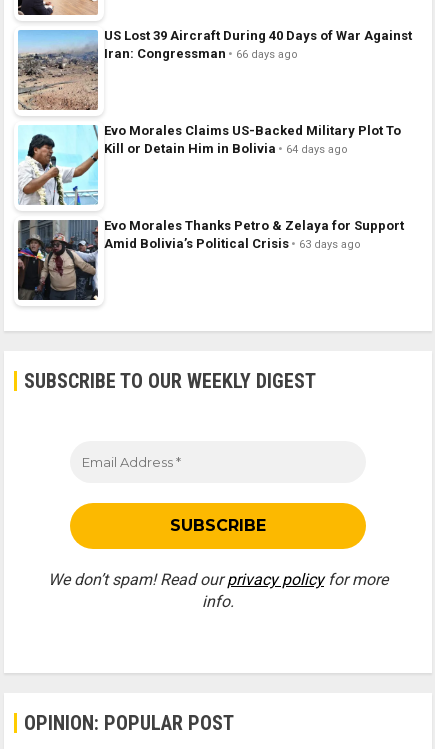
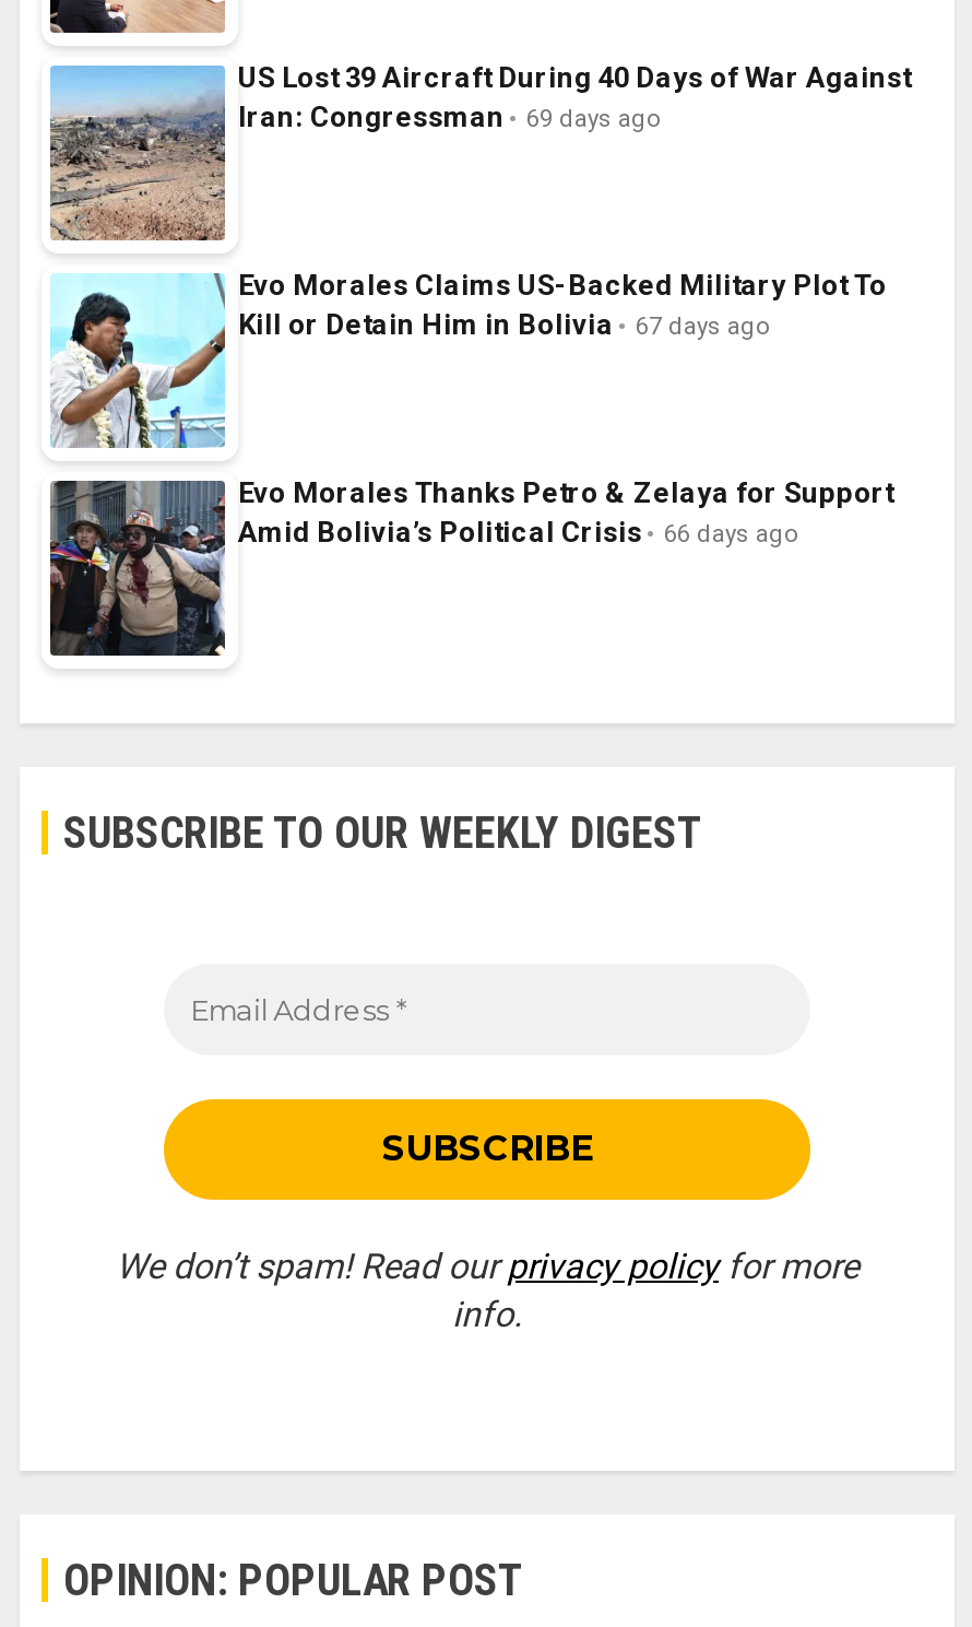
[104,46,298,61] Iran: Congressman 66 days ago -> [238,101,662,134] Iran: Congressman 69 days ago
[104,141,348,156] Kill or Detain Him in Bolivia 64 days ago -> [238,309,771,341] Kill or Detain Him in Bolivia 67 days ago
[104,236,361,251] Amid Bolivia’s Political Crisis 63 days ago -> [238,516,799,549] Amid Bolivia’s Political Crisis 66 days ago

